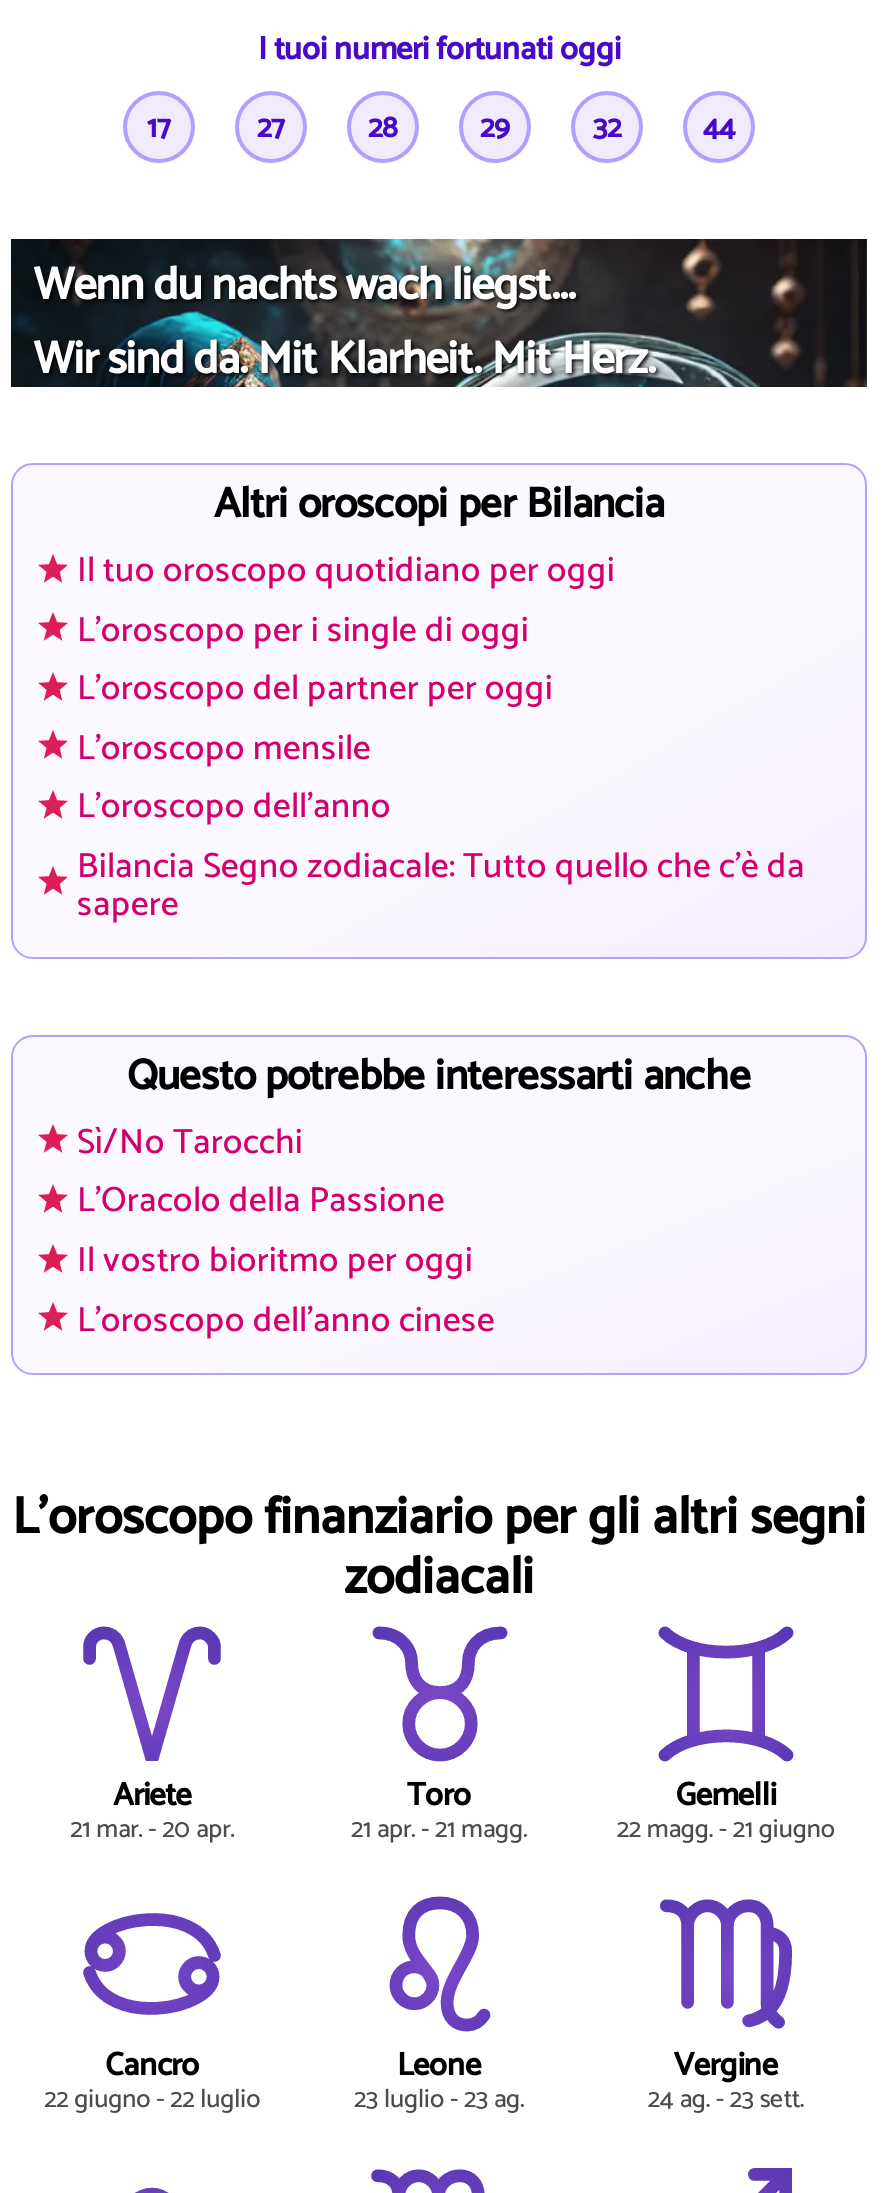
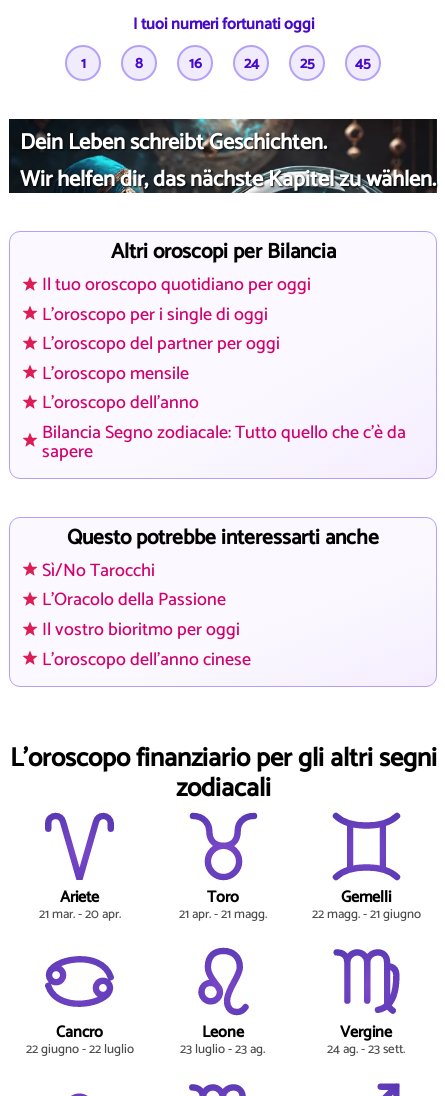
[147,103,735,153] 17 | 27 | 28 | 29 | 32 | 44 -> [80,51,371,76] 1 | 8 | 16 | 24 | 25 | 45
[33,249,655,397] Wenn du nachts wach liegst... | Wir sind da. Mit Klarheit. Mit Herz. -> [20,124,436,198] Dein Leben schreibt Geschichten. | Wir helfen dir, das nächste Kapitel zu wählen.

